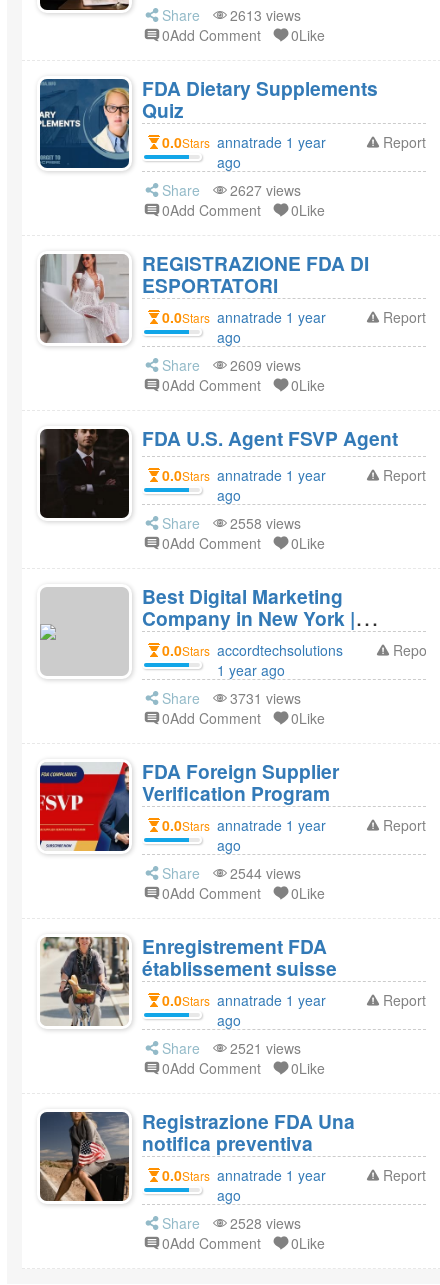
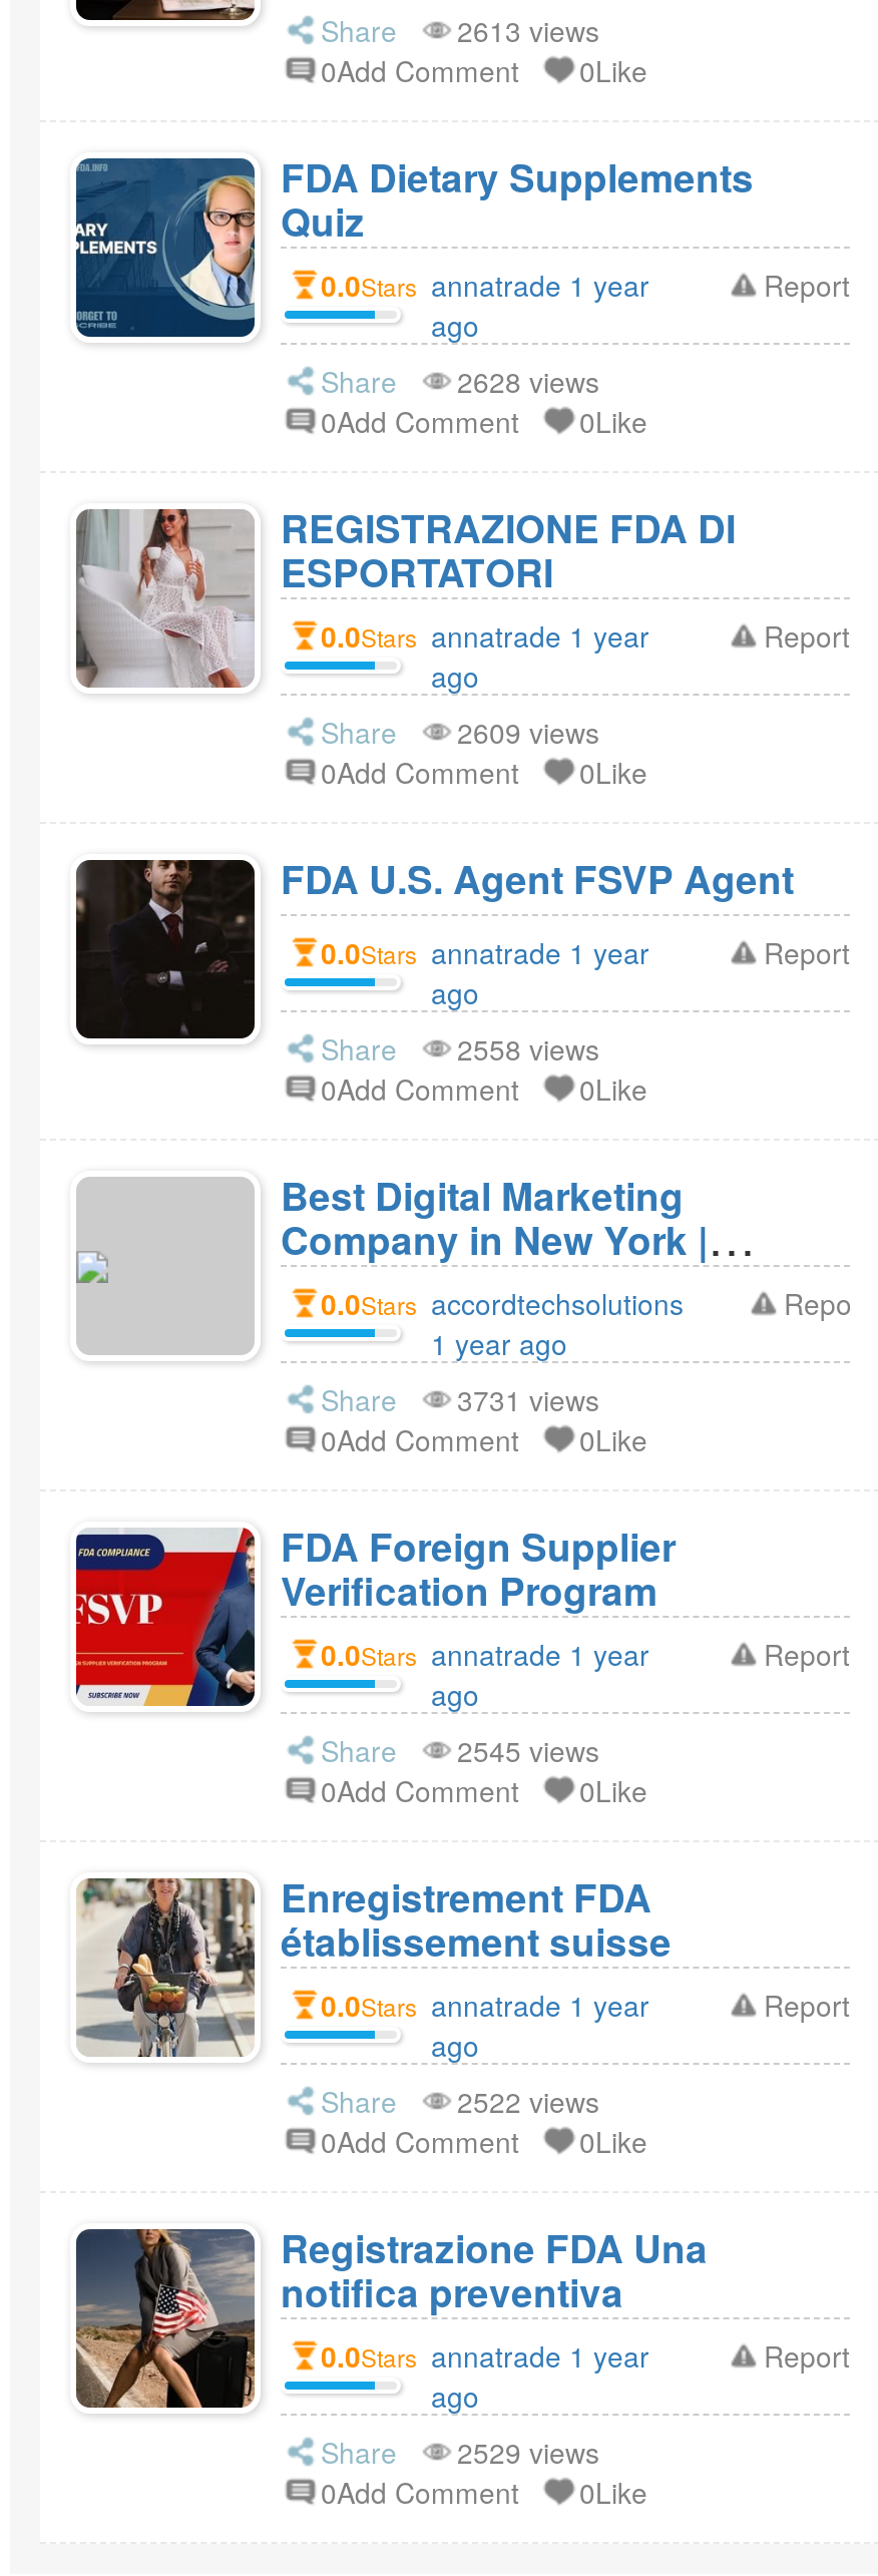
[162,180,301,200] Share 2627 views -> [321,362,599,402] Share 2628 views
[162,863,301,883] Share 2544 views -> [321,1731,599,1771] Share 2545 views
[162,1038,301,1058] Share 2521 views -> [321,2082,599,2122] Share 2522 views
[162,1213,301,1233] Share 2528 views -> [321,2432,599,2473] Share 2529 views

